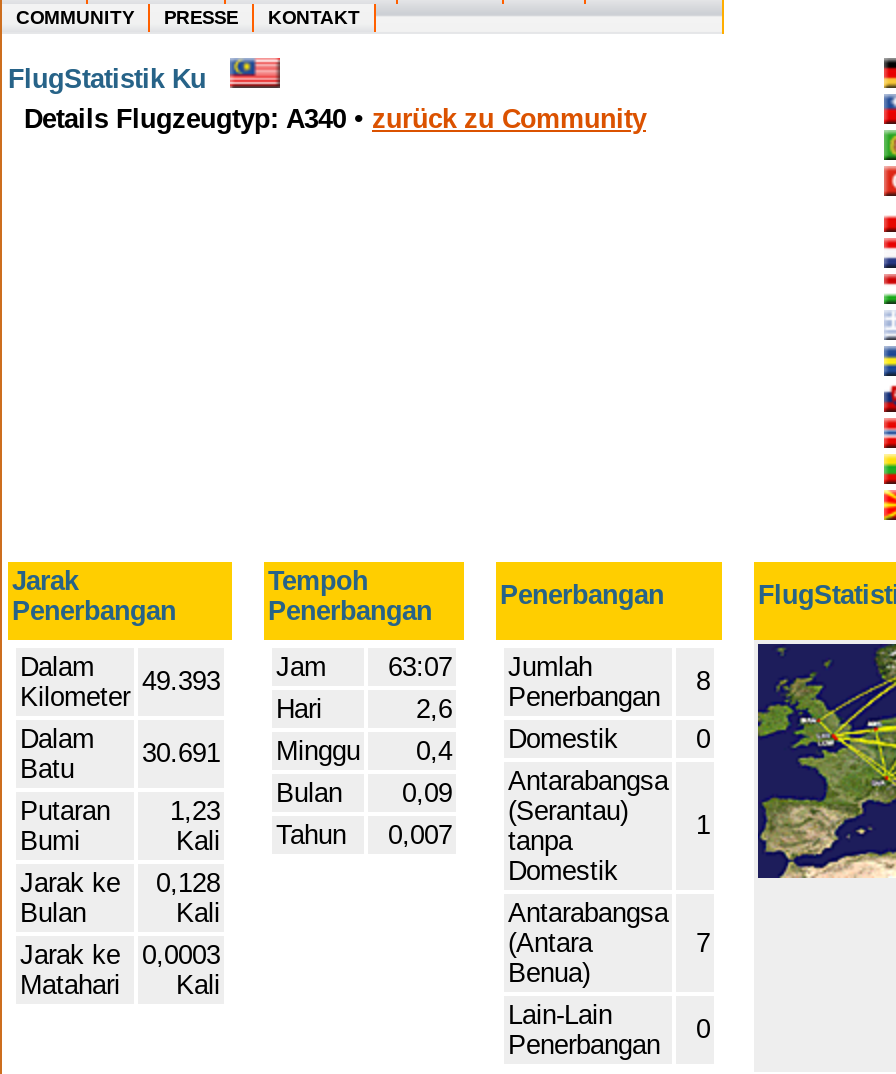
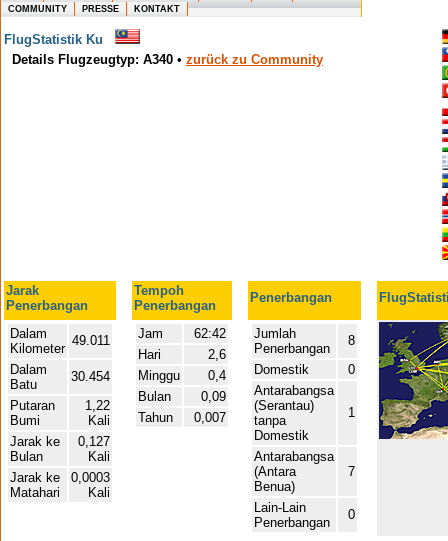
[372,652,452,682] 63:07 -> [186,326,226,341] 62:42
[142,666,220,696] 49.393 -> [72,333,110,348] 49.011
[20,724,618,768] Dalam 30.691 Minggu 0,4 Domestik -> [10,362,309,384] Dalam 30.454 Minggu 0,4 Domestik
[20,796,220,826] Putaran 1,23 -> [10,398,110,413] Putaran 1,22
[20,868,220,898] Jarak ke 0,128 -> [10,434,110,449] Jarak ke 0,127

